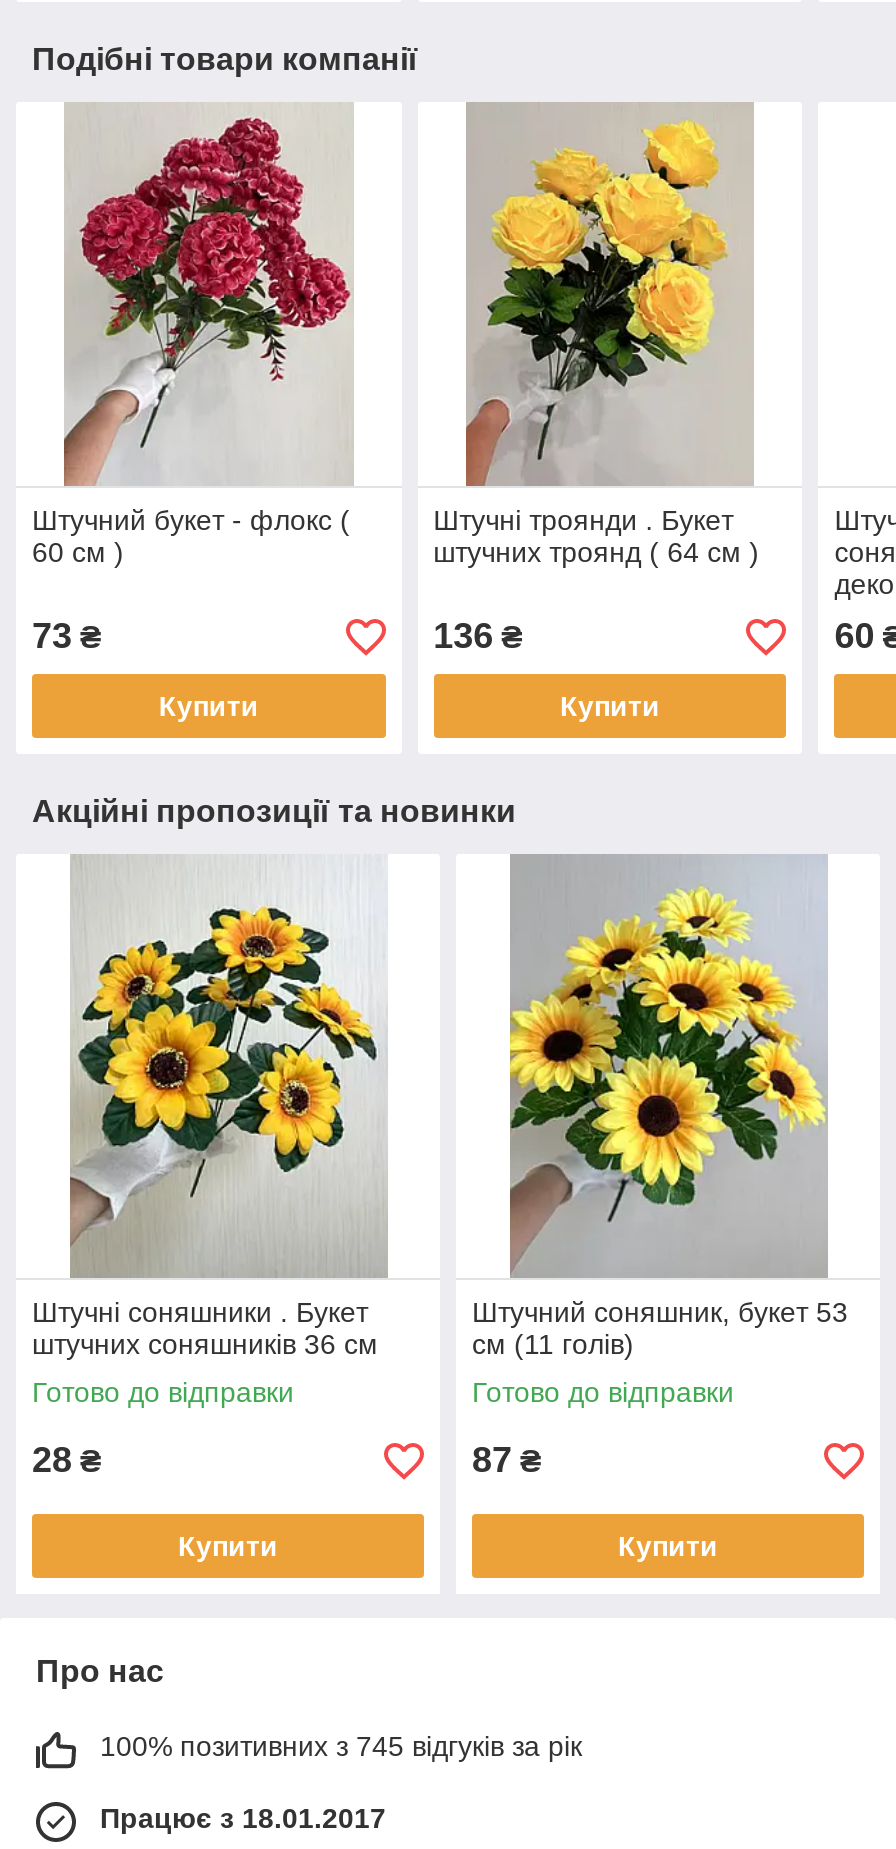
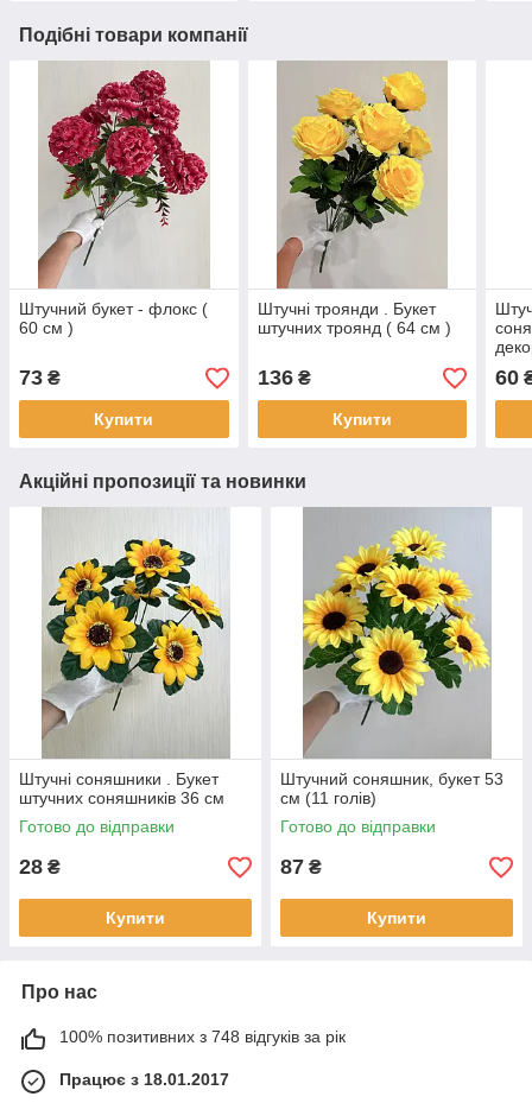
[100,1731,582,1763] 100% позитивних з 745 відгуків за рік -> [59,1028,346,1047] 100% позитивних з 748 відгуків за рік

